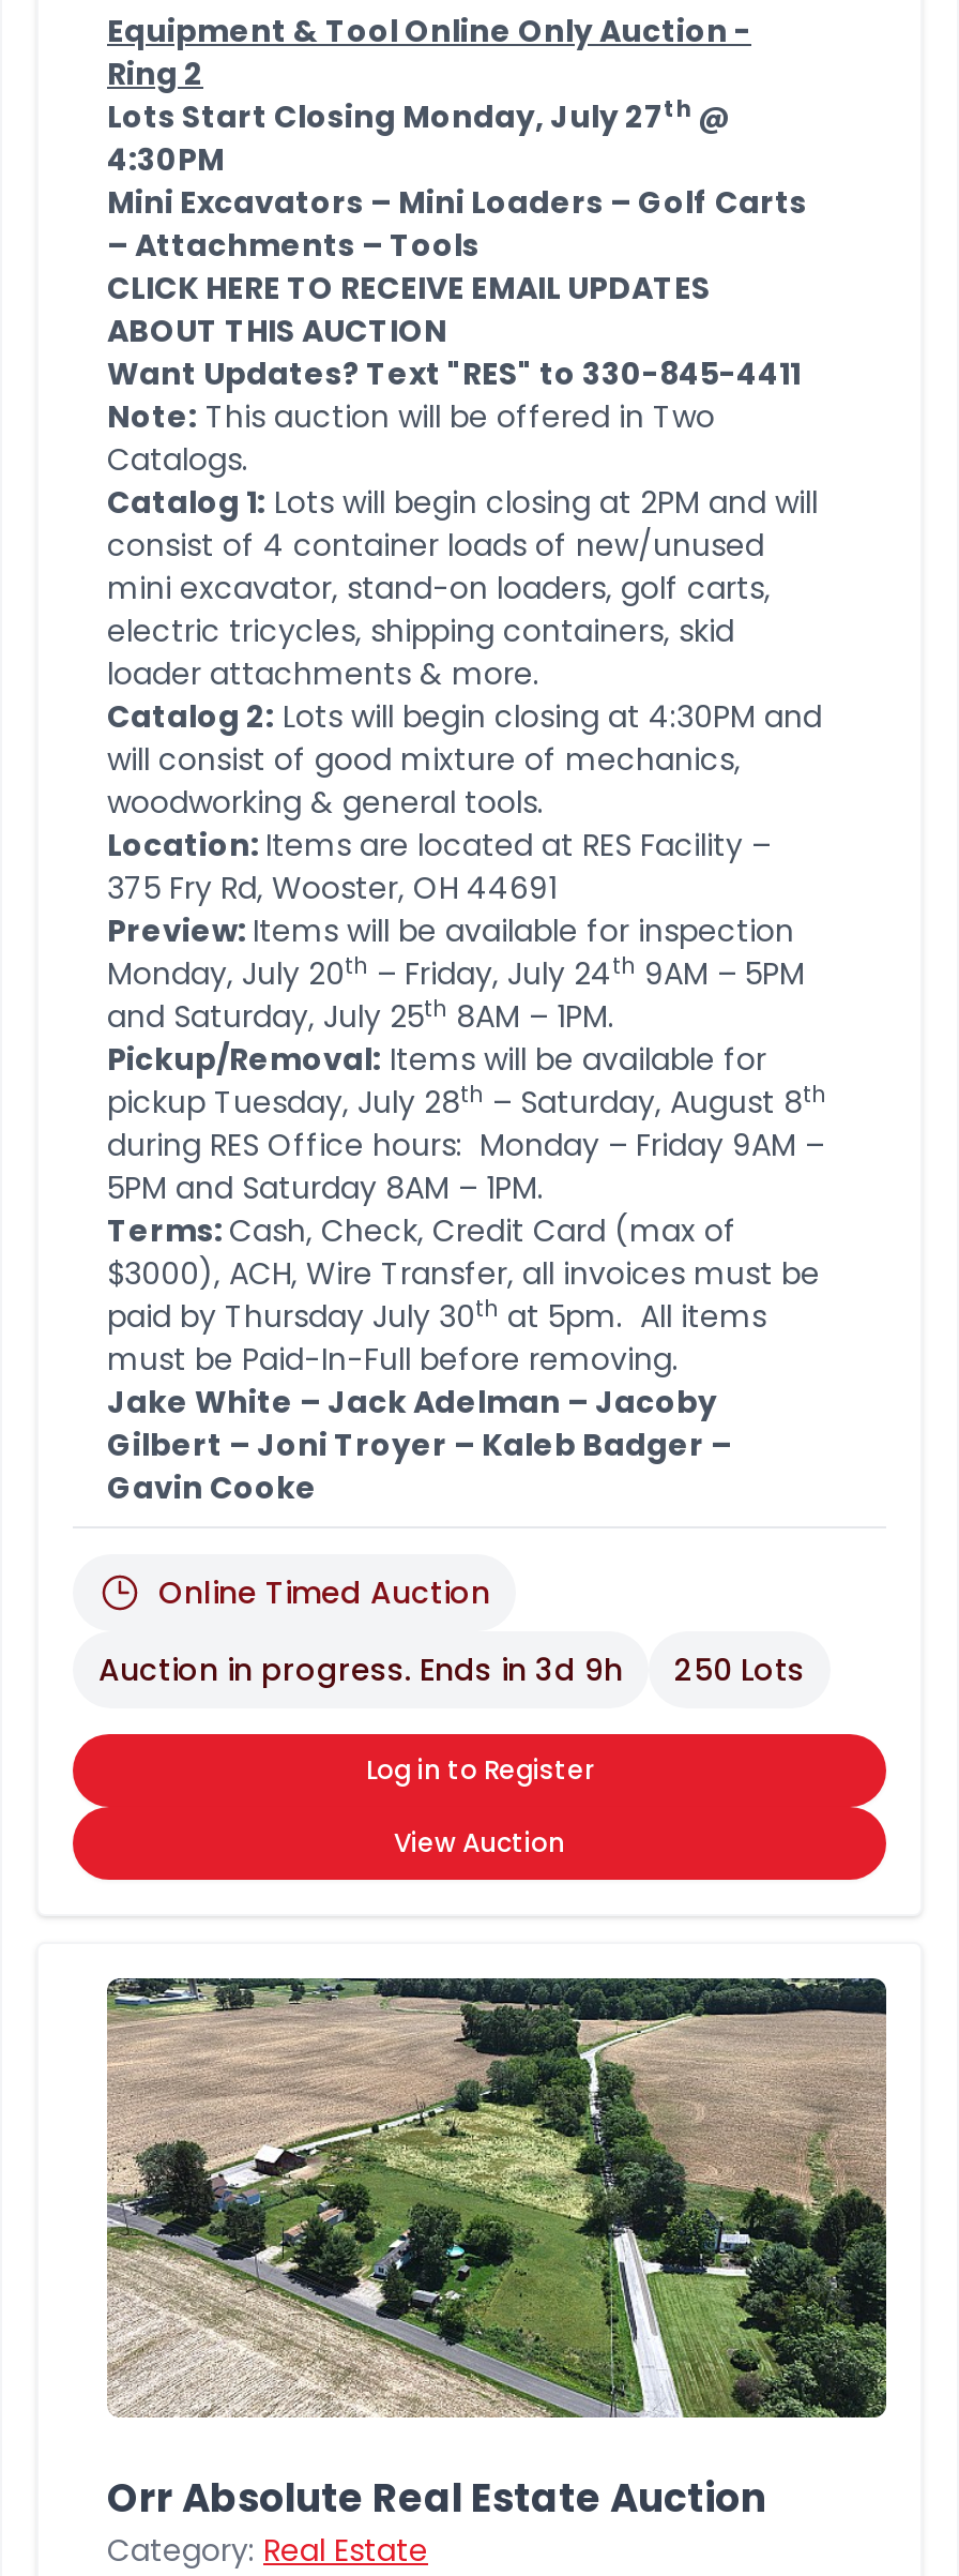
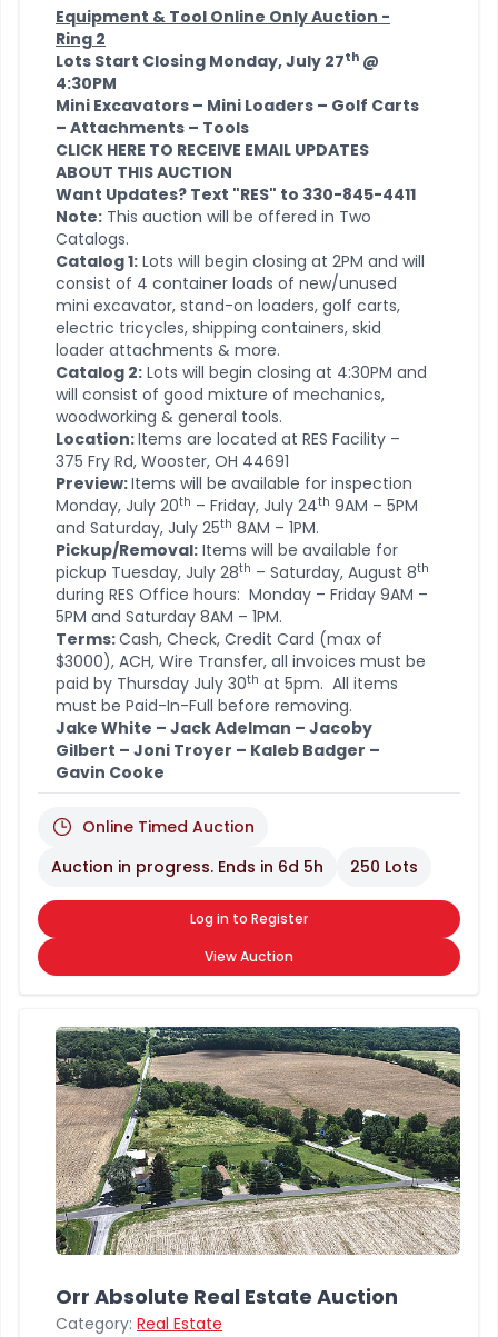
[98,1648,623,1691] Auction in progress. Ends in 3d 9h -> [51,856,323,878] Auction in progress. Ends in 6d 5h
[105,1978,888,2420] [image] -> [54,1027,461,1255] [image]

